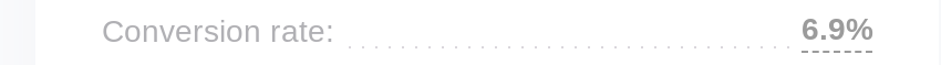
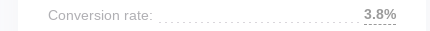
[802,11,872,46] 6.9% -> [364,6,396,22] 3.8%

